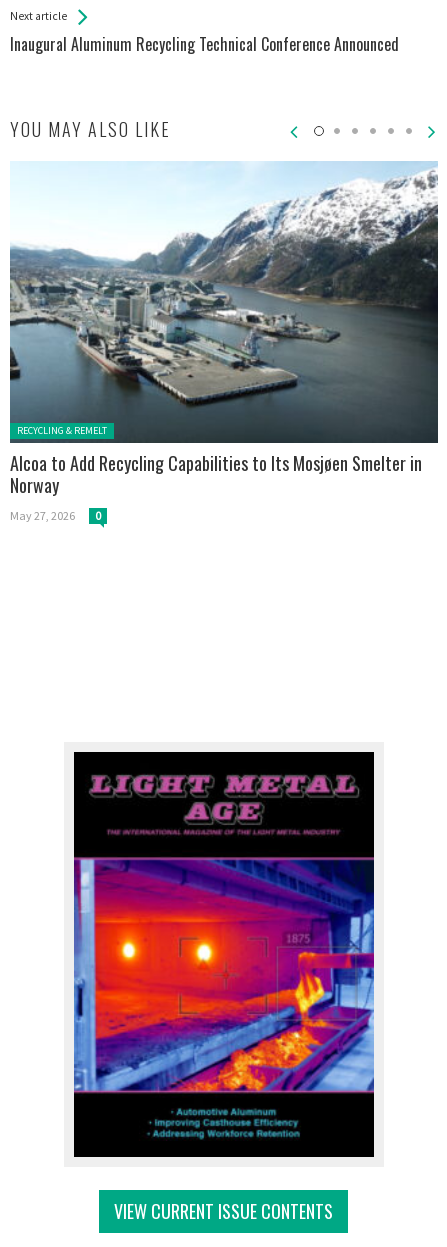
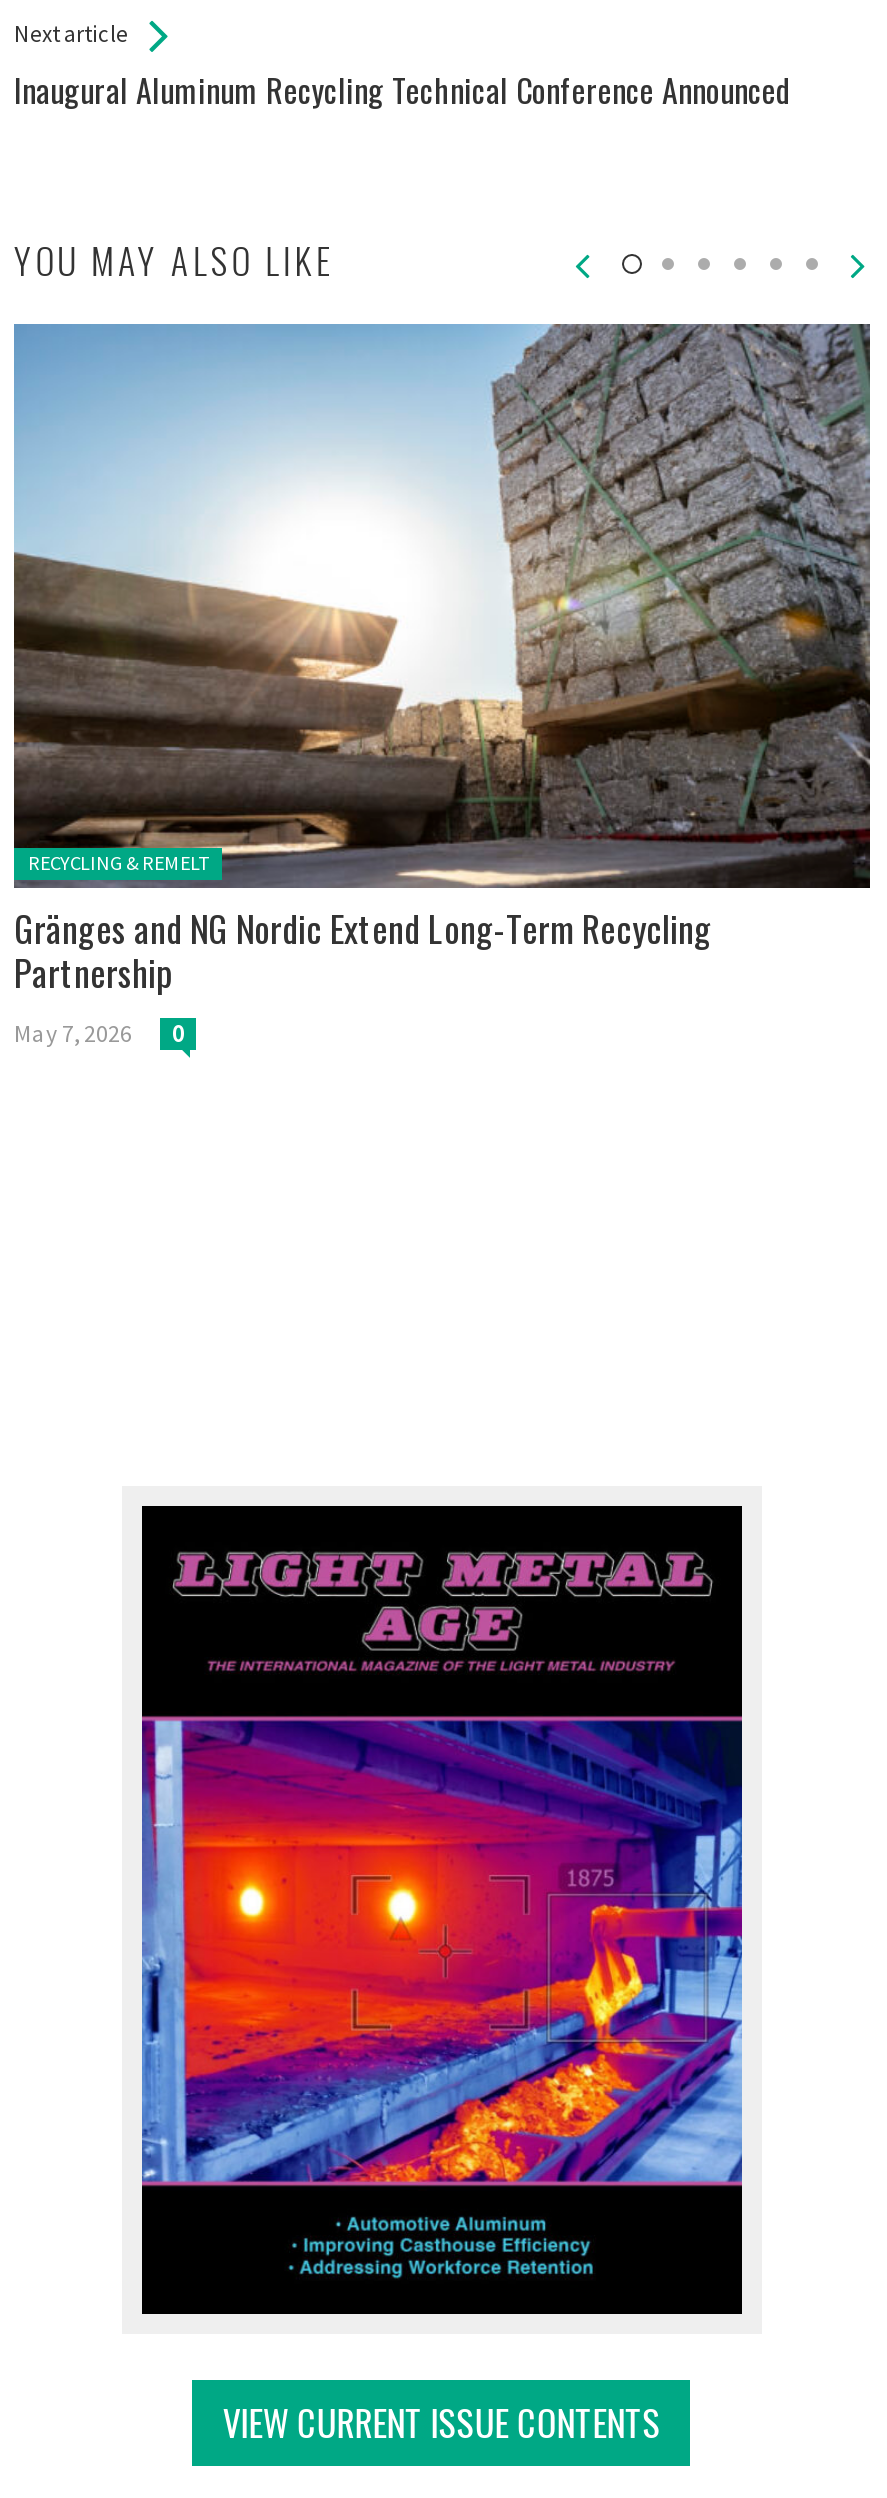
[9,161,438,523] [image] | Alcoa to Add Recycling Capabilities to Its Mosjøen Smelter in | Norway | May 27, 2026 -> [12,322,872,1048] [image] | Gränges and NG Nordic Extend Long-Term Recycling | Partnership | May 7, 2026

